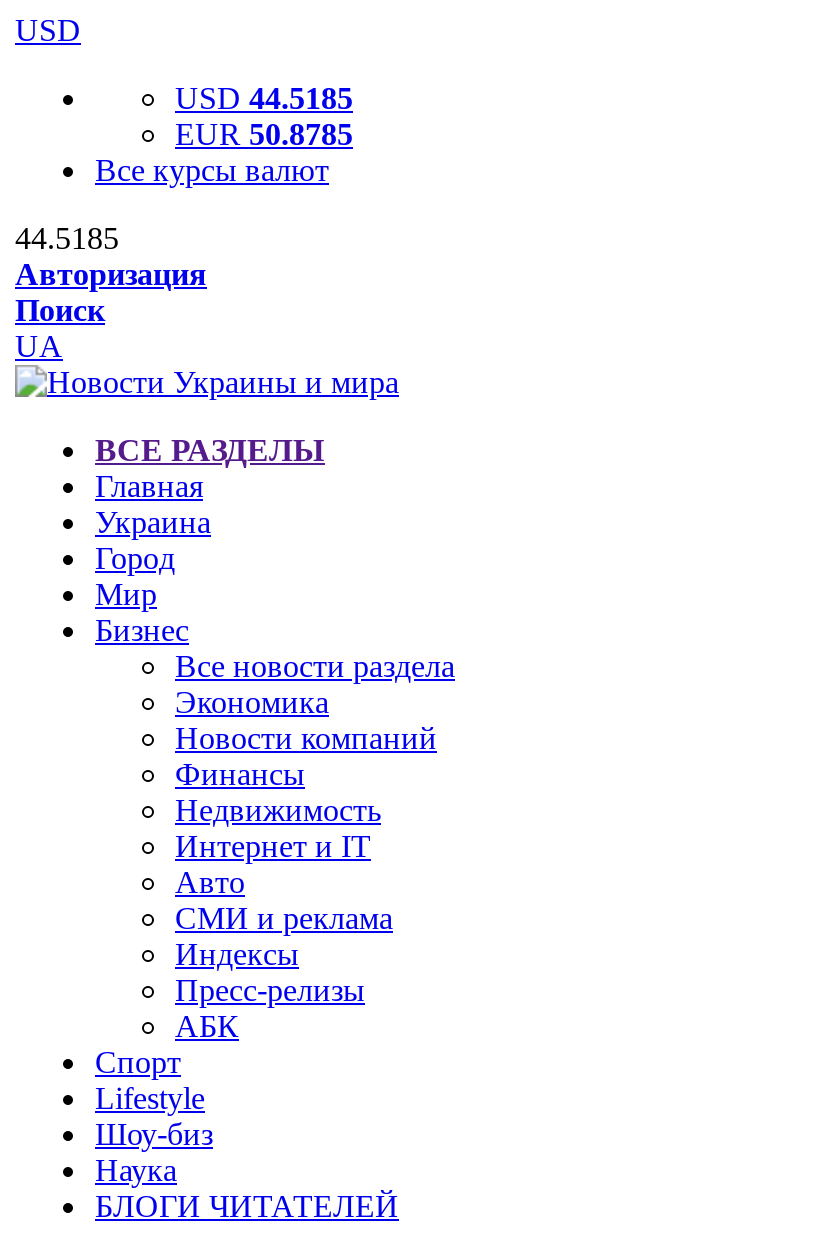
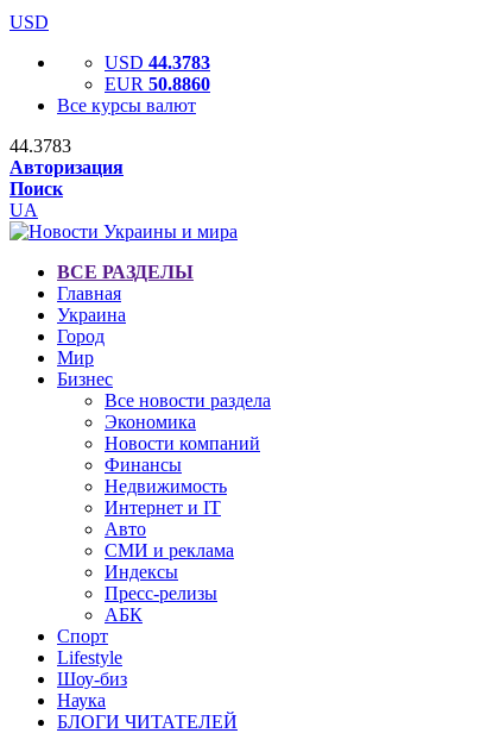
[175,81,353,115] USD 44.5185 -> [105,52,210,73] USD 44.3783
[175,117,353,151] EUR 50.8785 -> [105,74,210,94] EUR 50.8860
[15,221,119,255] 44.5185 -> [10,136,71,156] 44.3783

